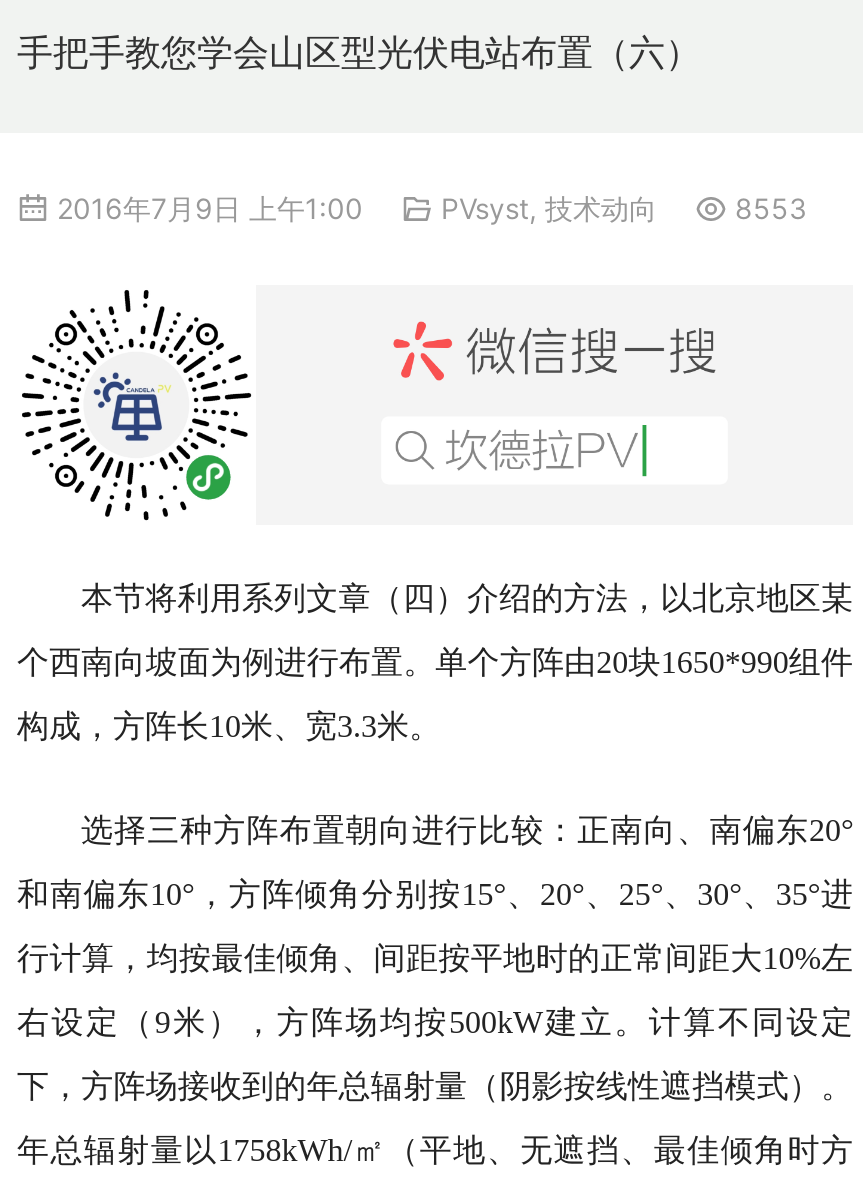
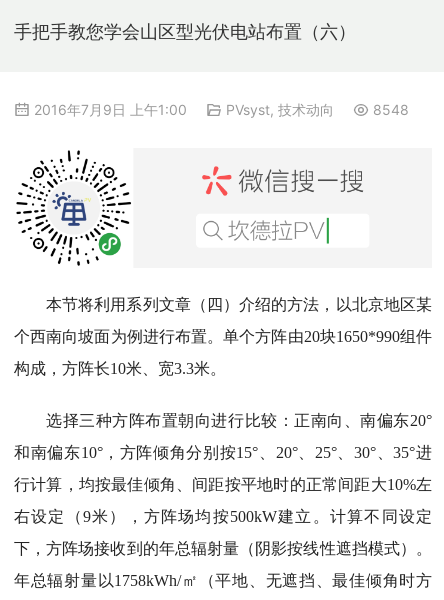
[727,191,807,225] 8553 -> [369,101,409,118] 8548

